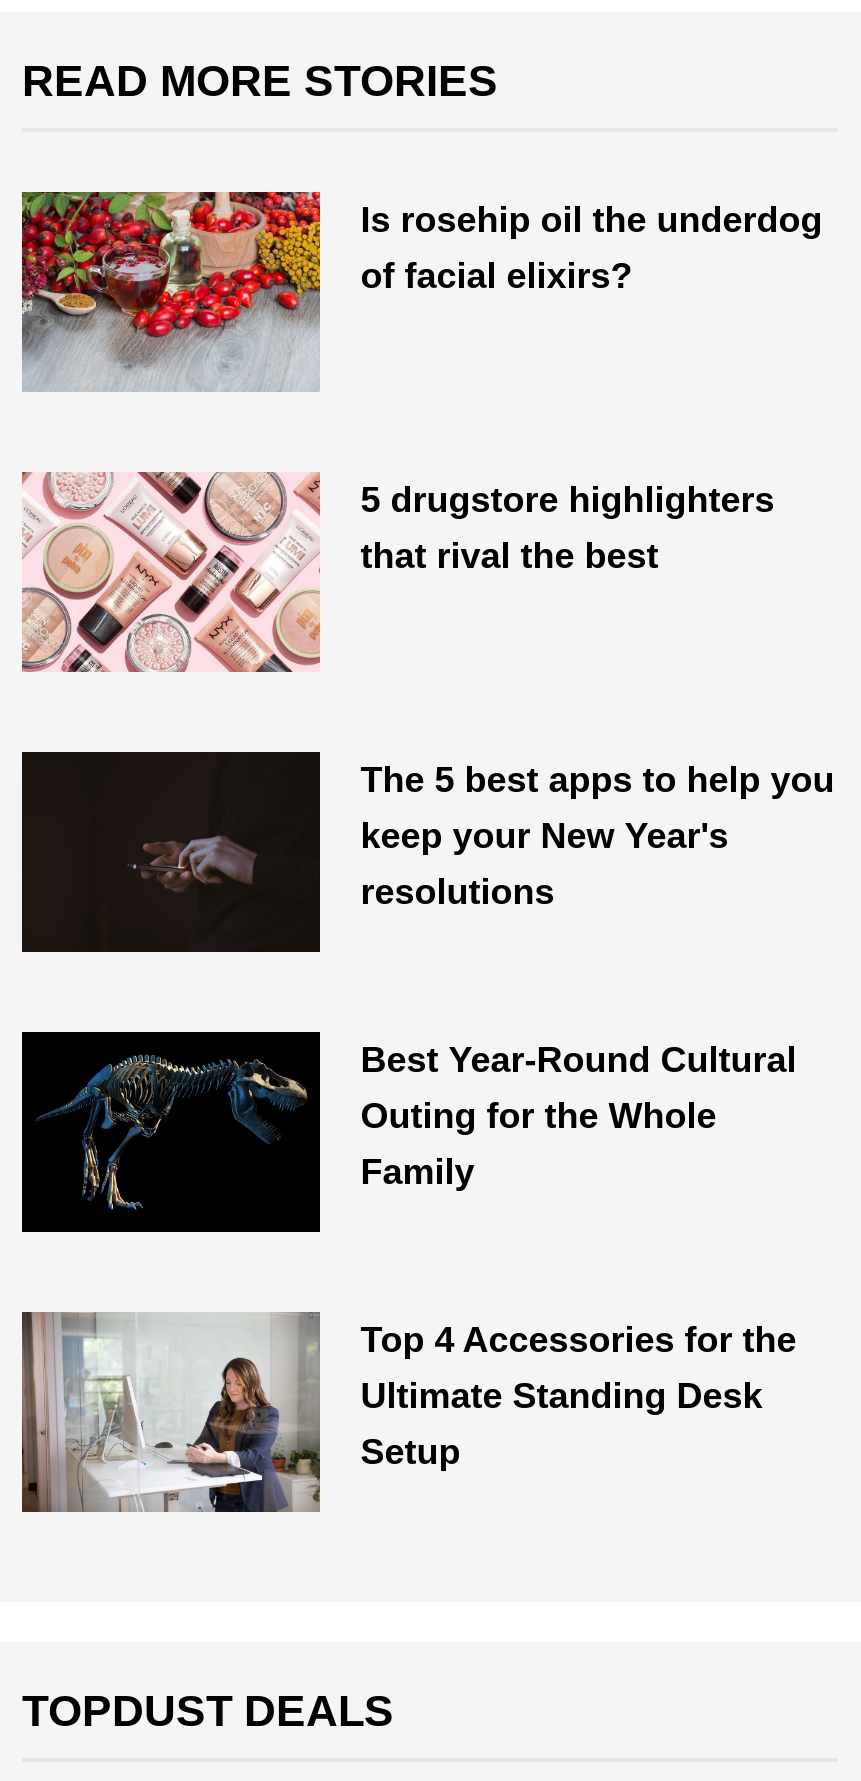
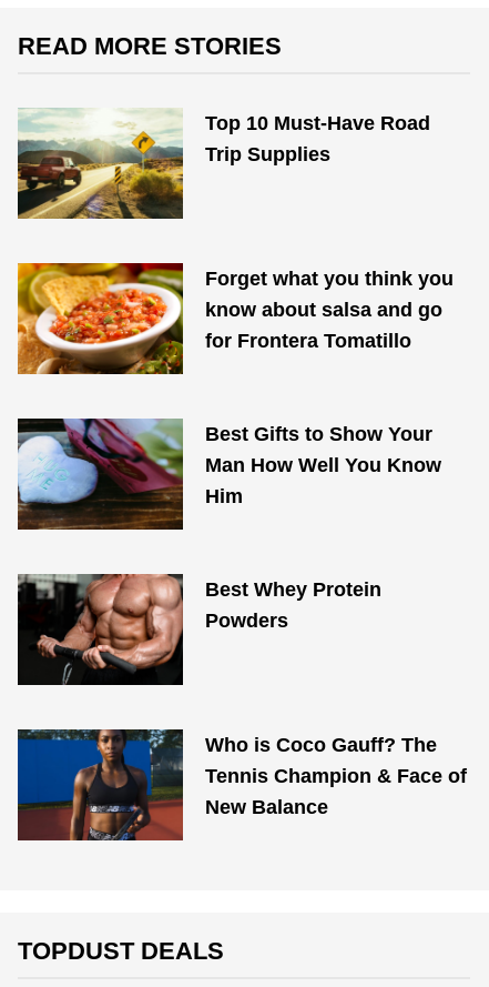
[20,190,822,392] [image] | Is rosehip oil the underdog | of facial elixirs? -> [17,108,430,220] [image] | Top 10 Must-Have Road | Trip Supplies
[22,470,774,672] [image] | 5 drugstore highlighters | that rival the best -> [17,262,454,375] [image] | Forget what you think you | know about salsa and go | for Frontera Tomatillo
[20,750,834,954] [image] | The 5 best apps to help you | keep your New Year's | resolutions -> [18,417,442,531] [image] | Best Gifts to Show Your | Man How Well You Know | Him
[22,1030,796,1230] [image] | Best Year-Round Cultural | Outing for the Whole | Family -> [18,573,382,685] [image] | Best Whey Protein | Powders
[20,1312,796,1514] [image] | Top 4 Accessories for the | Ultimate Standing Desk | Setup -> [17,728,467,842] [image] | Who is Coco Gauff? The | Tennis Champion & Face of | New Balance

